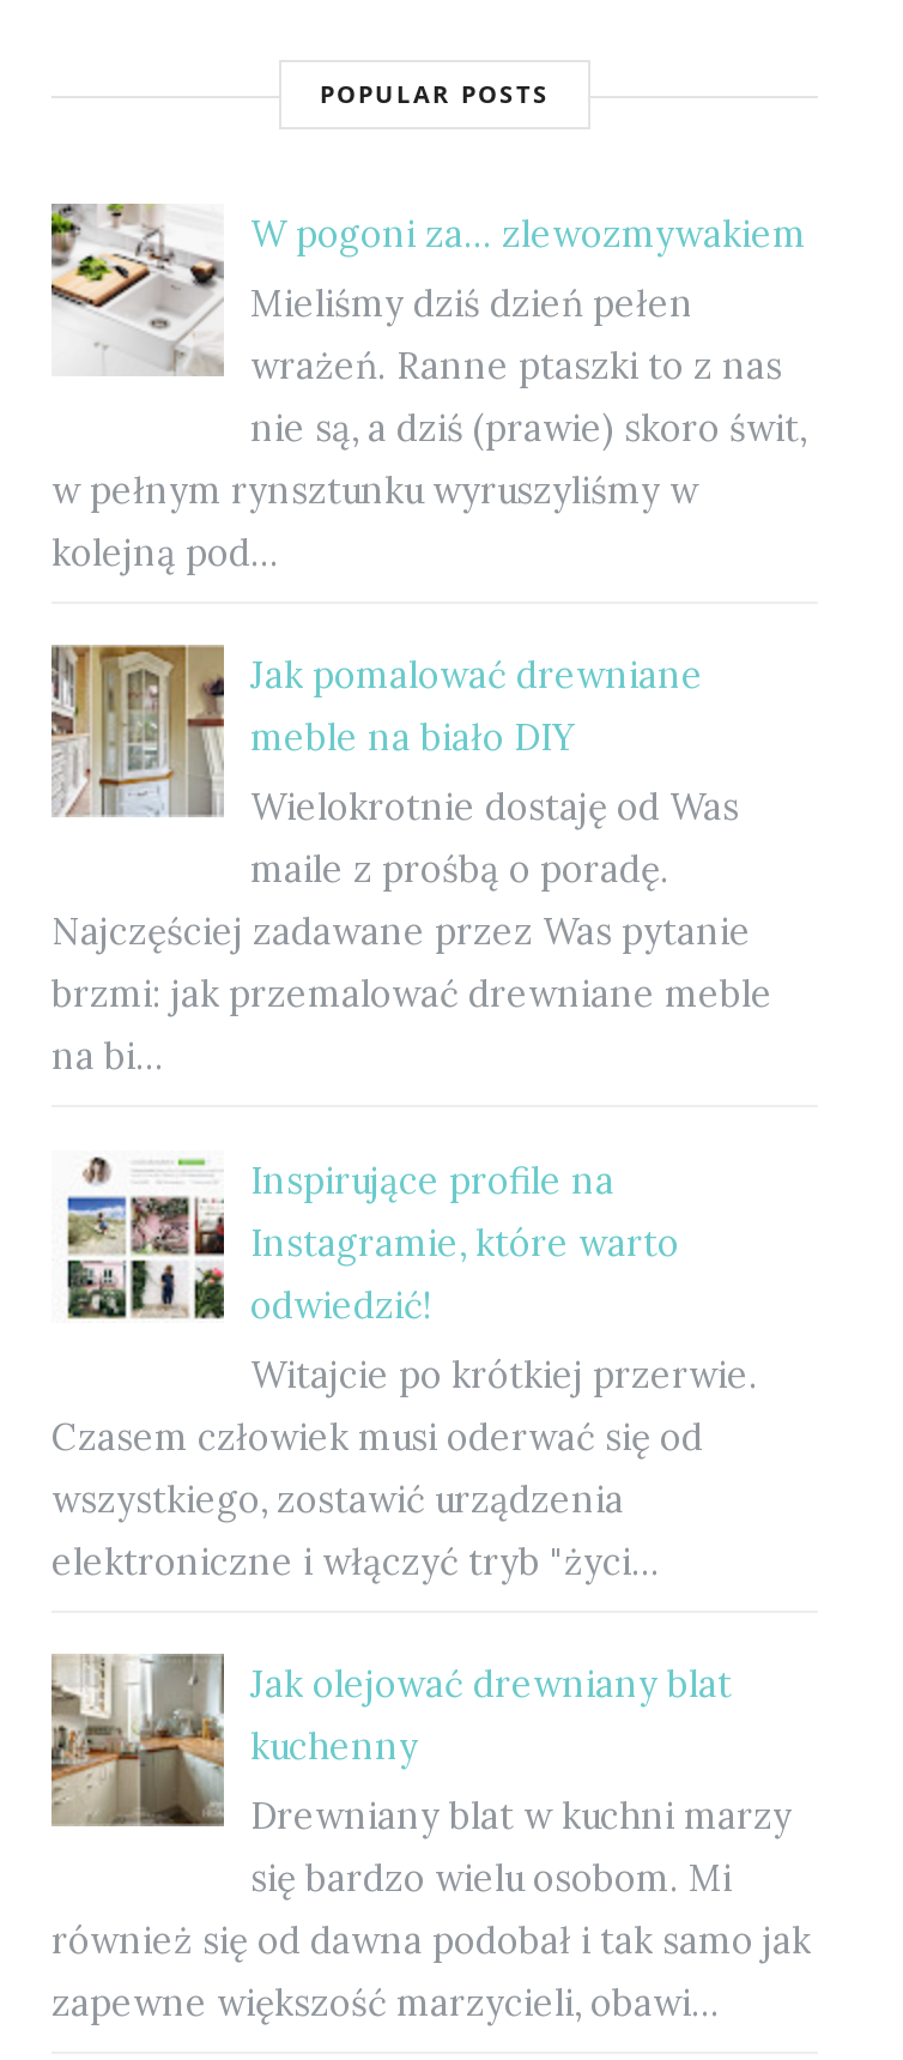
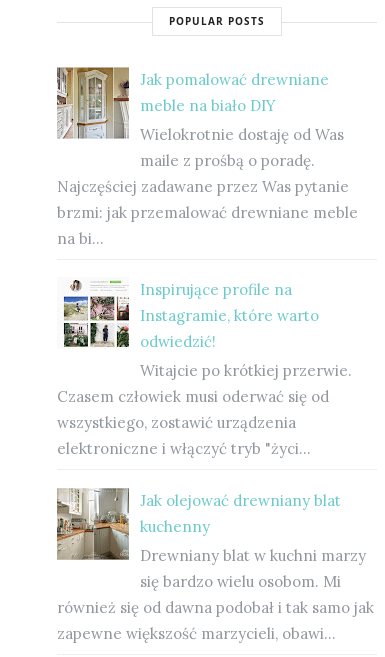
[49,204,806,575] [image] | W pogoni za... zlewozmywakiem | Mieliśmy dziś dzień pełen | wrażeń. Ranne ptaszki to z nas | nie są, a dziś (prawie) skoro świt, | w pełnym rynsztunku wyruszyliśmy w | kolejną pod... -> none

